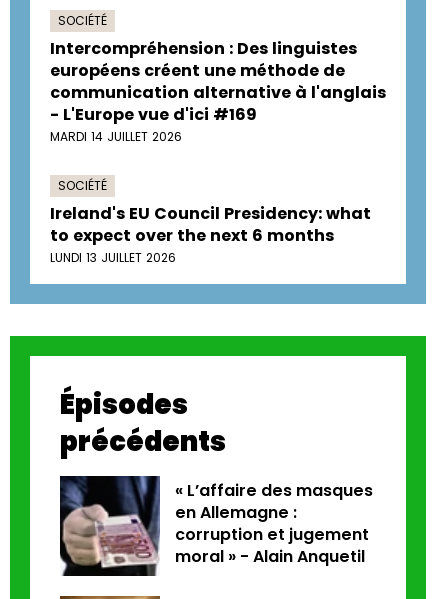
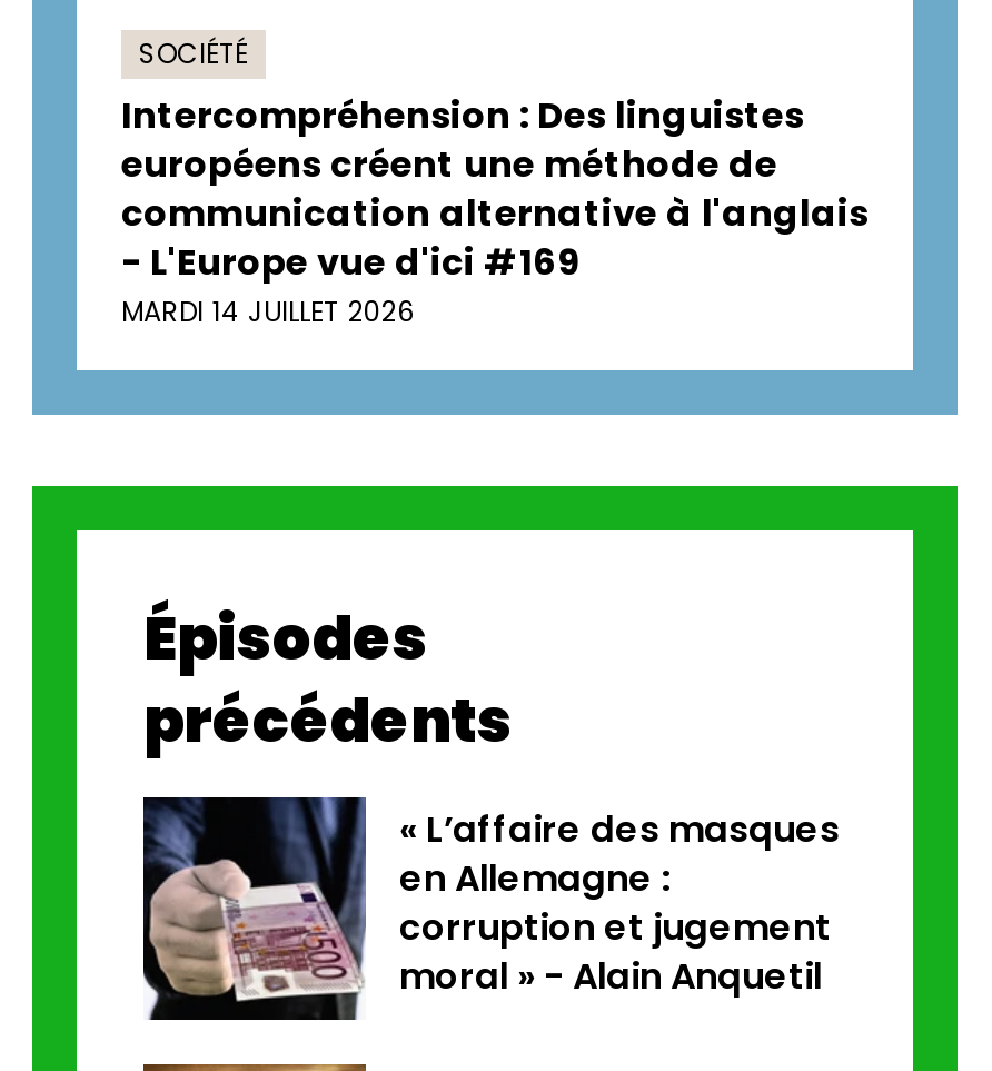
[50,177,371,266] SOCIÉTÉ | Ireland's EU Council Presidency: what | to expect over the next 6 months | LUNDI 13 JUILLET 2026 -> none

